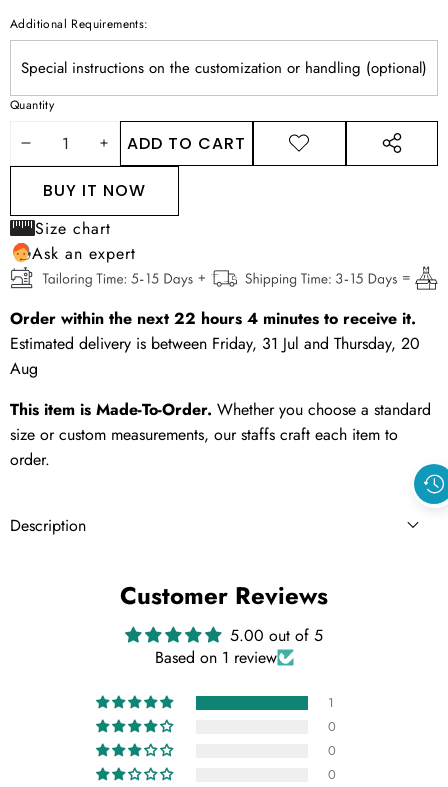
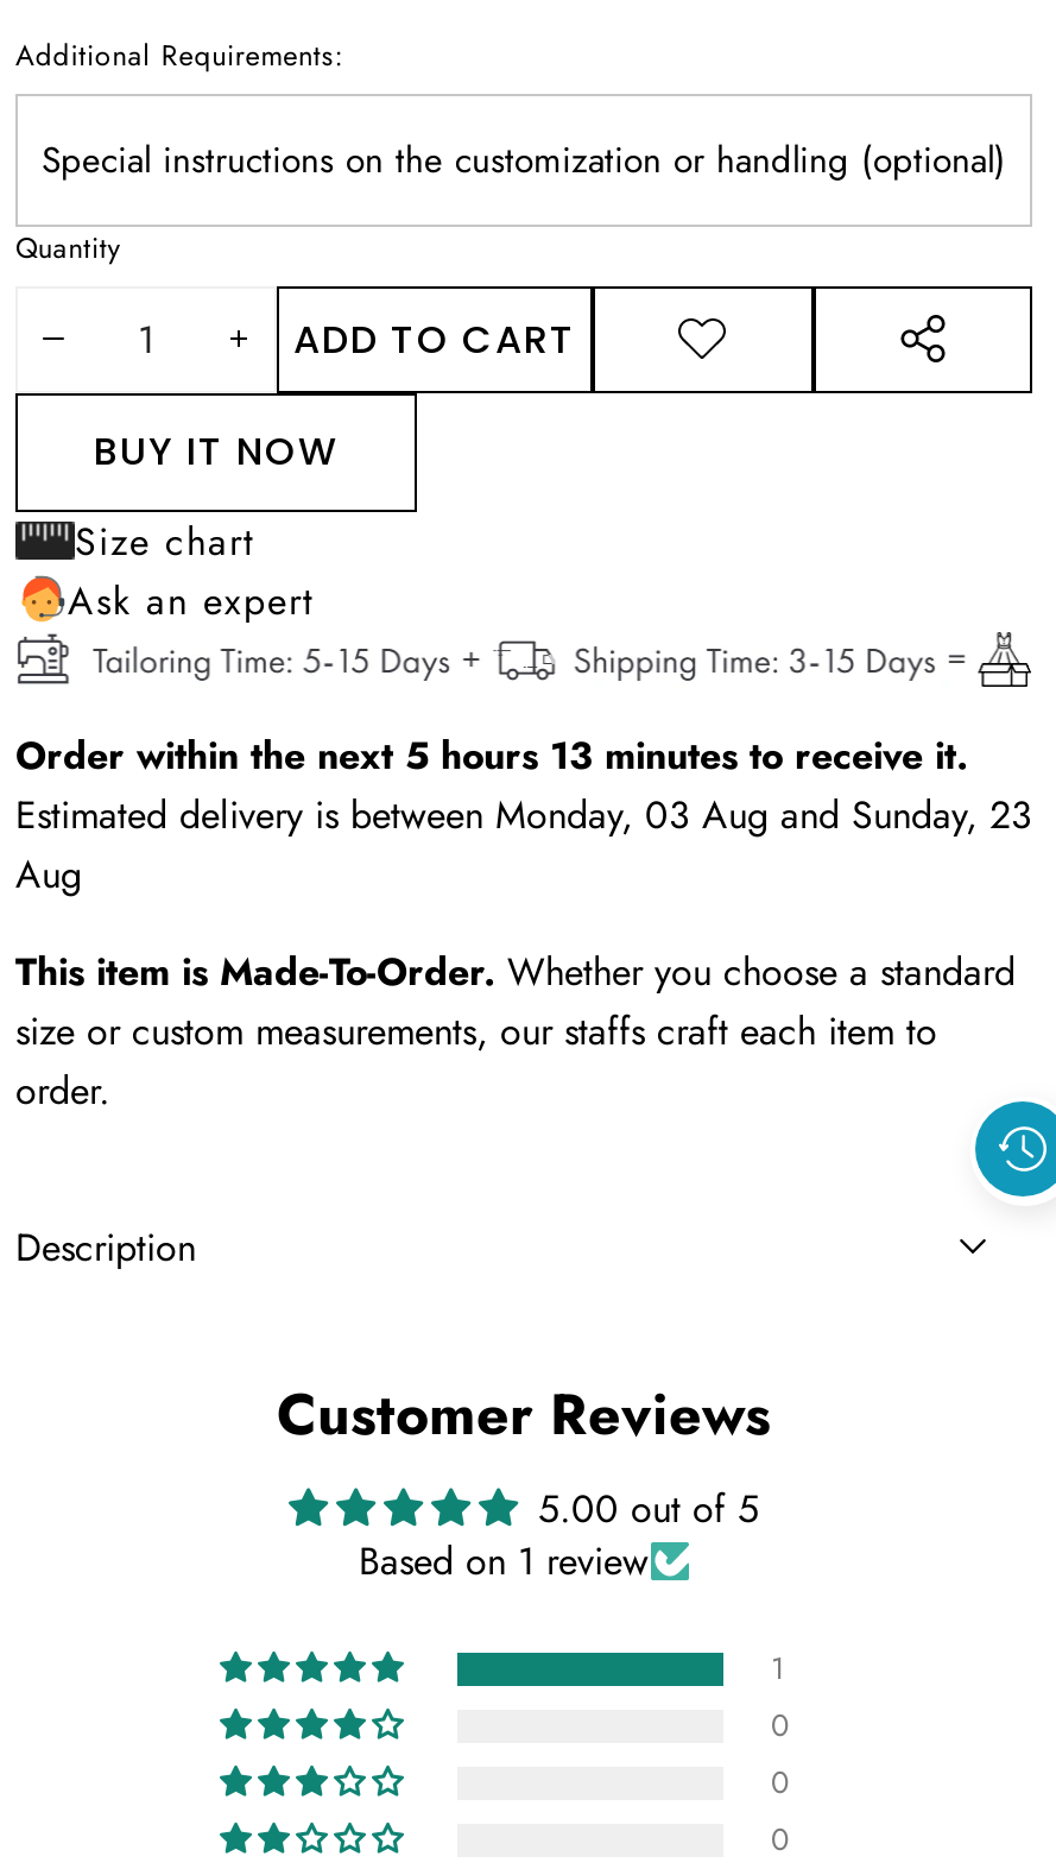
[10,307,416,330] Order within the next 22 hours 4 minutes to receive it. -> [15,728,968,783] Order within the next 5 hours 13 minutes to receive it.
[10,332,420,355] Estimated delivery is between Friday, 31 Jul and Thursday, 20 -> [15,788,1032,842] Estimated delivery is between Monday, 03 Aug and Sunday, 23

